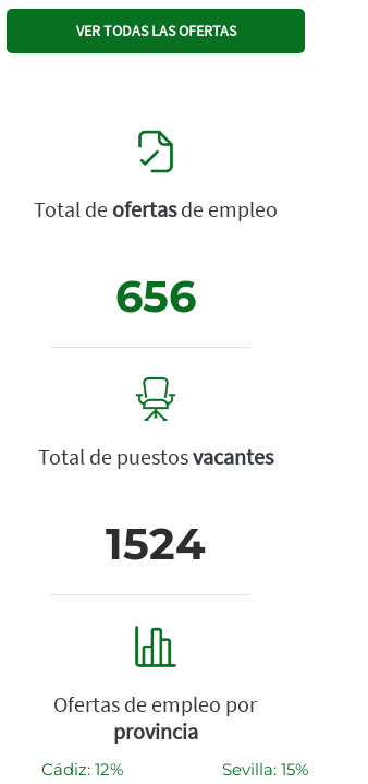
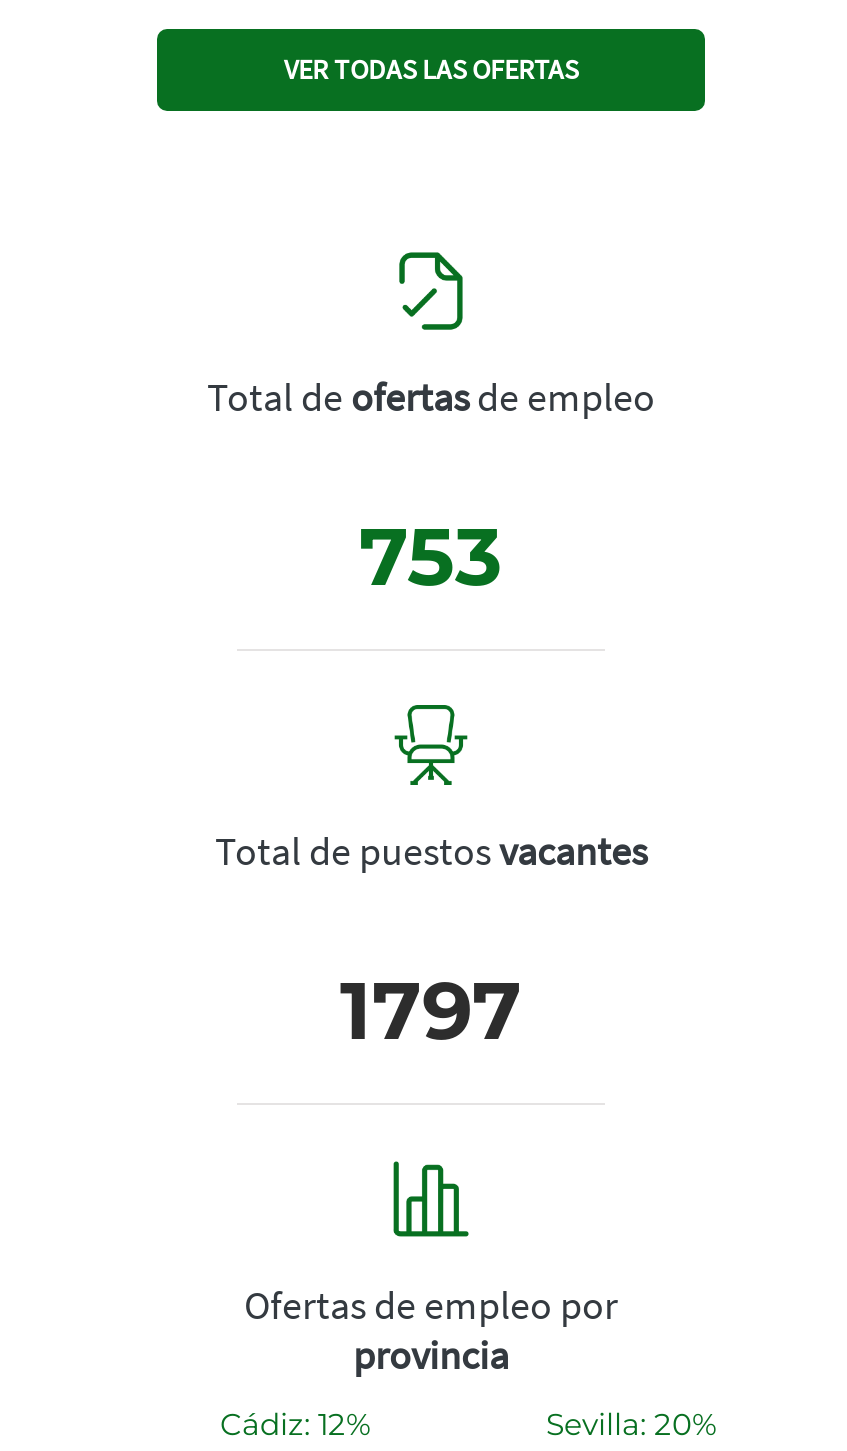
[115,270,196,323] 656 -> [359,507,503,605] 753
[106,517,206,570] 1524 -> [340,961,522,1059] 1797
[222,759,308,780] Sevilla: 15% -> [546,1405,716,1443] Sevilla: 20%

